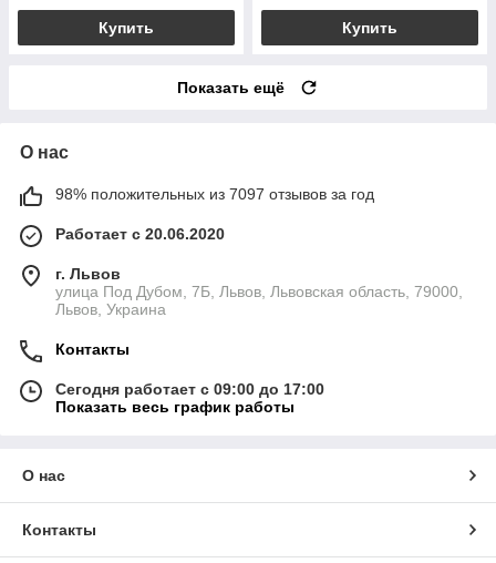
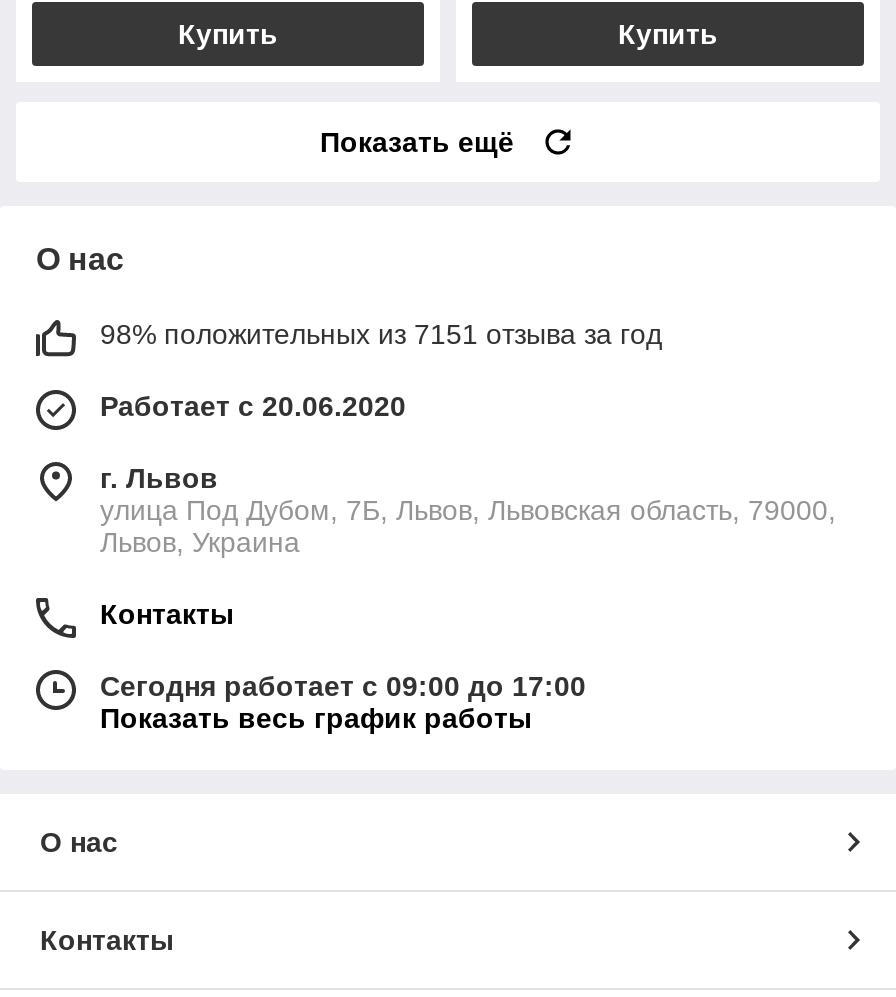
[55,185,374,203] 98% положительных из 7097 отзывов за год -> [100,318,662,350] 98% положительных из 7151 отзыва за год

